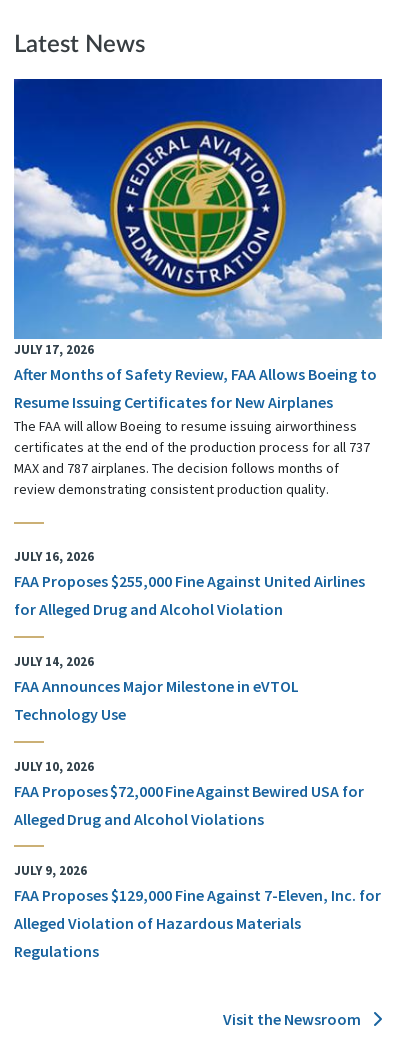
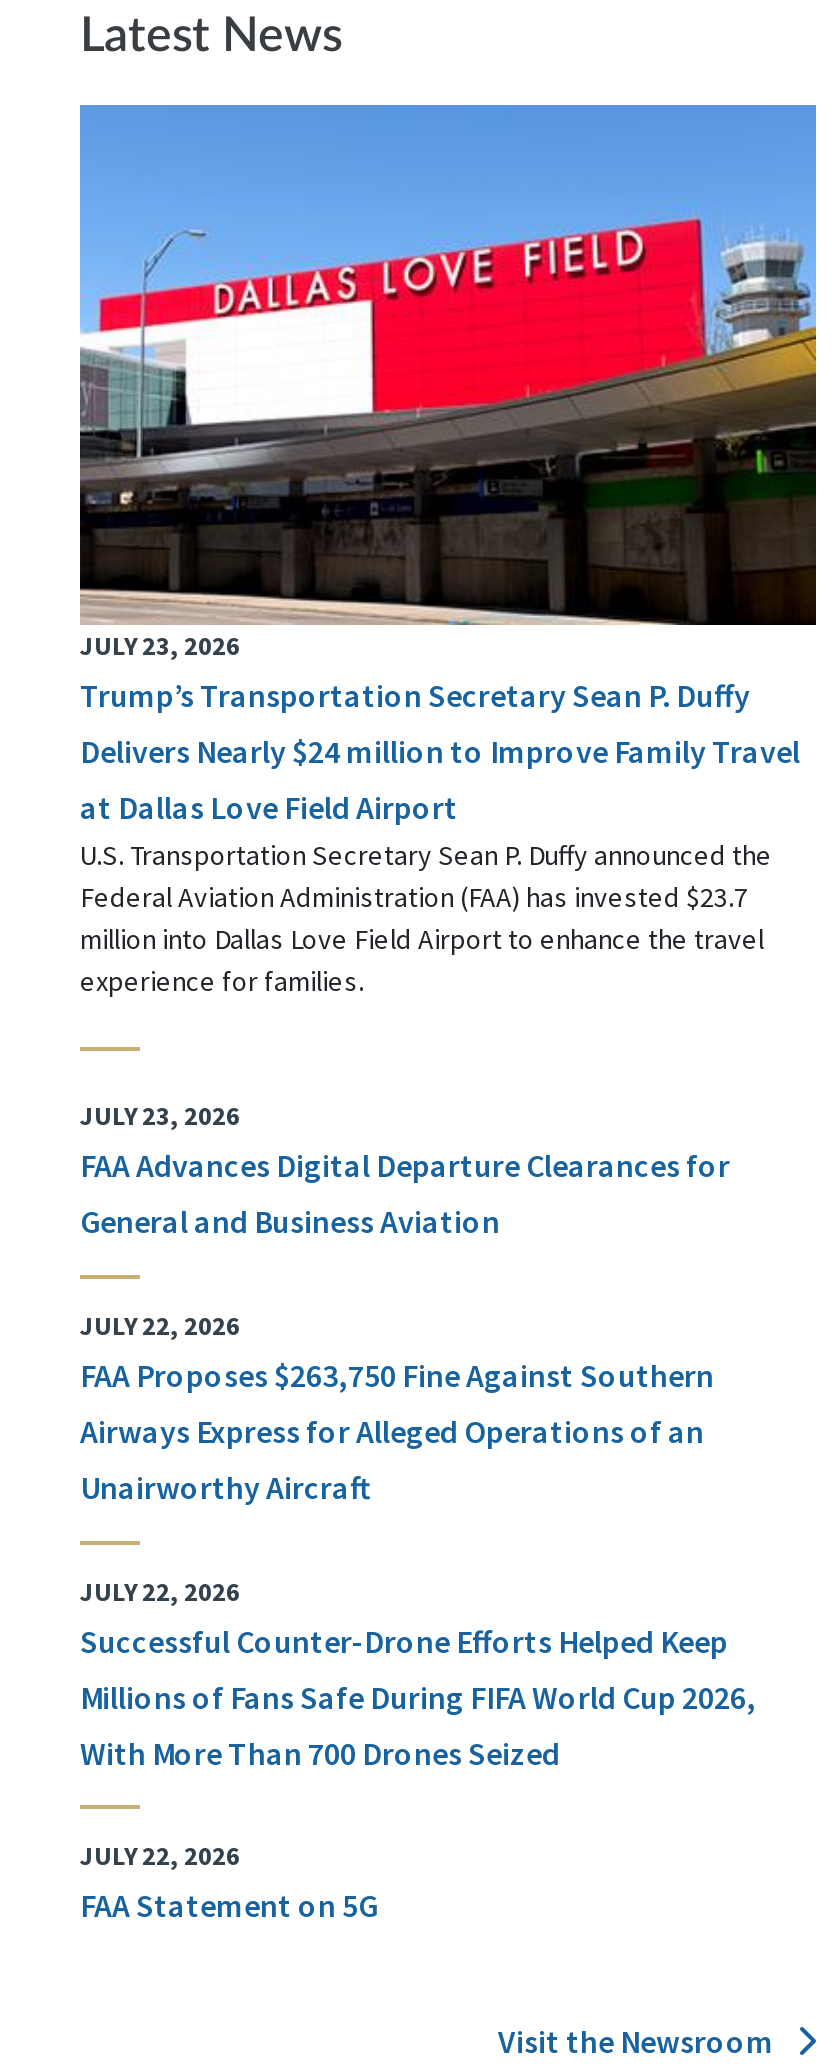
[13,78,383,498] [image] | JULY 17, 2026 | After Months of Safety Review, FAA Allows Boeing to | Resume Issuing Certificates for New Airplanes | The FAA will allow Boeing to resume issuing airworthiness | certificates at the end of the production process for all 737 | MAX and 787 airplanes. The decision follows months of | review demonstrating consistent production quality. -> [78,103,818,998] [image] | JULY 23, 2026 | Trump’s Transportation Secretary Sean P. Duffy | Delivers Nearly $24 million to Improve Family Travel | at Dallas Love Field Airport | U.S. Transportation Secretary Sean P. Duffy announced the | Federal Aviation Administration (FAA) has invested $23.7 | million into Dallas Love Field Airport to enhance the travel | experience for families.
[14,548,365,619] JULY 16, 2026 | FAA Proposes $255,000 Fine Against United Airlines | for Alleged Drug and Alcohol Violation -> [80,1100,730,1242] JULY 23, 2026 | FAA Advances Digital Departure Clearances for | General and Business Aviation
[14,653,299,724] JULY 14, 2026 | FAA Announces Major Milestone in eVTOL | Technology Use -> [80,1309,714,1507] JULY 22, 2026 | FAA Proposes $263,750 Fine Against Southern | Airways Express for Alleged Operations of an | Unairworthy Aircraft
[14,758,364,829] JULY 10, 2026 | FAA Proposes $72,000 Fine Against Bewired USA for | Alleged Drug and Alcohol Violations -> [80,1574,756,1772] JULY 22, 2026 | Successful Counter-Drone Efforts Helped Keep | Millions of Fans Safe During FIFA World Cup 2026, | With More Than 700 Drones Seized
[14,862,381,961] JULY 9, 2026 | FAA Proposes $129,000 Fine Against 7-Eleven, Inc. for | Alleged Violation of Hazardous Materials | Regulations -> [80,1839,378,1925] JULY 22, 2026 | FAA Statement on 5G

